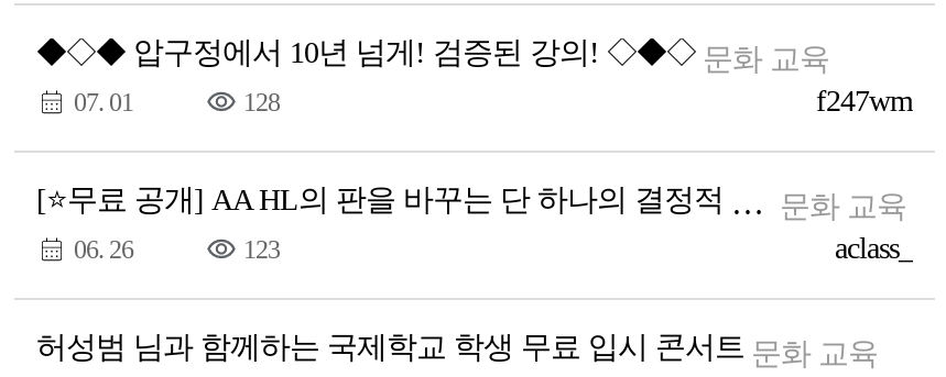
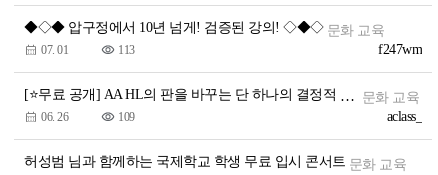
[243,87,280,118] 128 -> [118,43,134,57] 113
[243,234,280,265] 123 -> [118,110,134,124] 109

